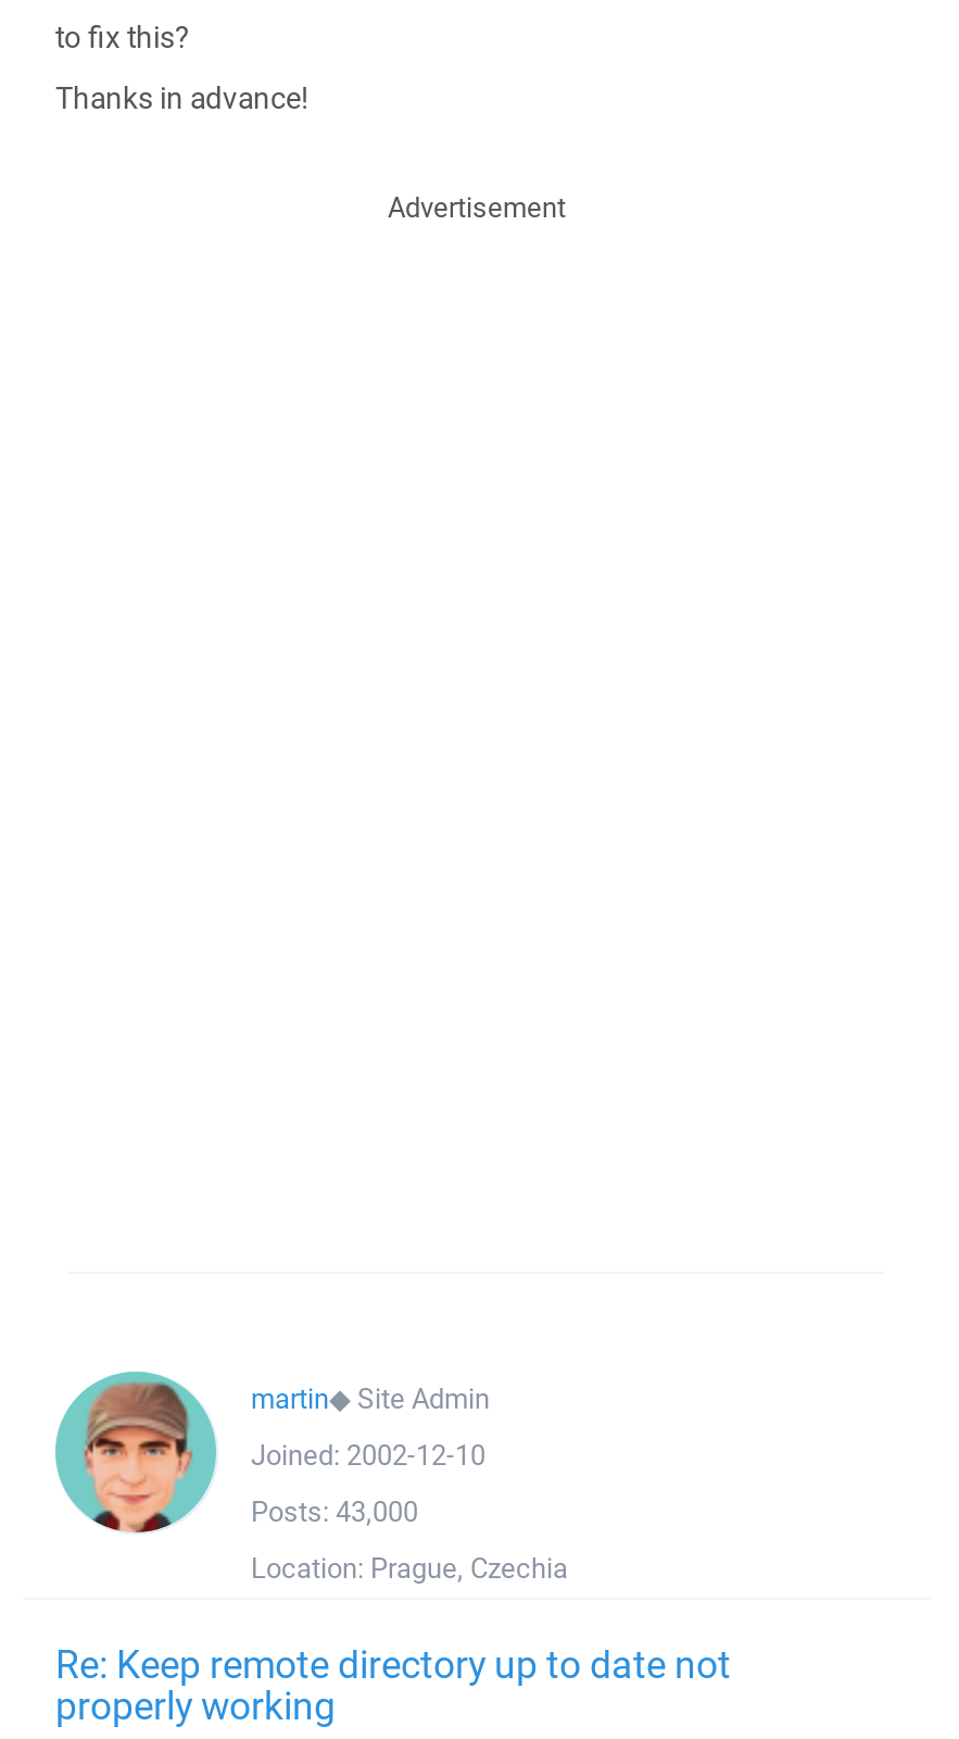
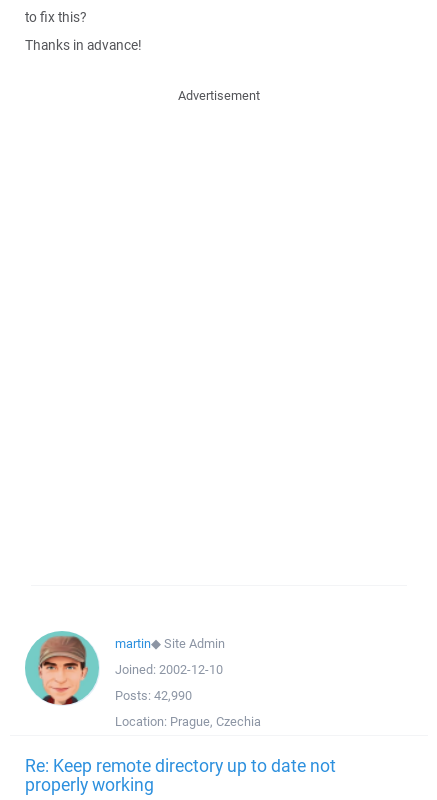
[251,1493,418,1530] Posts: 43,000 -> [115,687,192,704] Posts: 42,990

